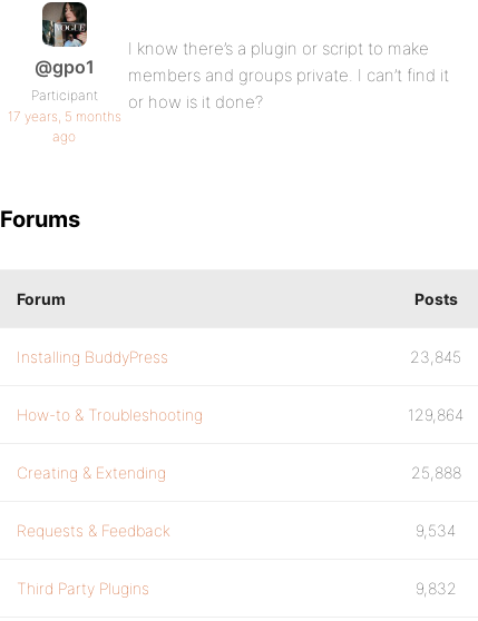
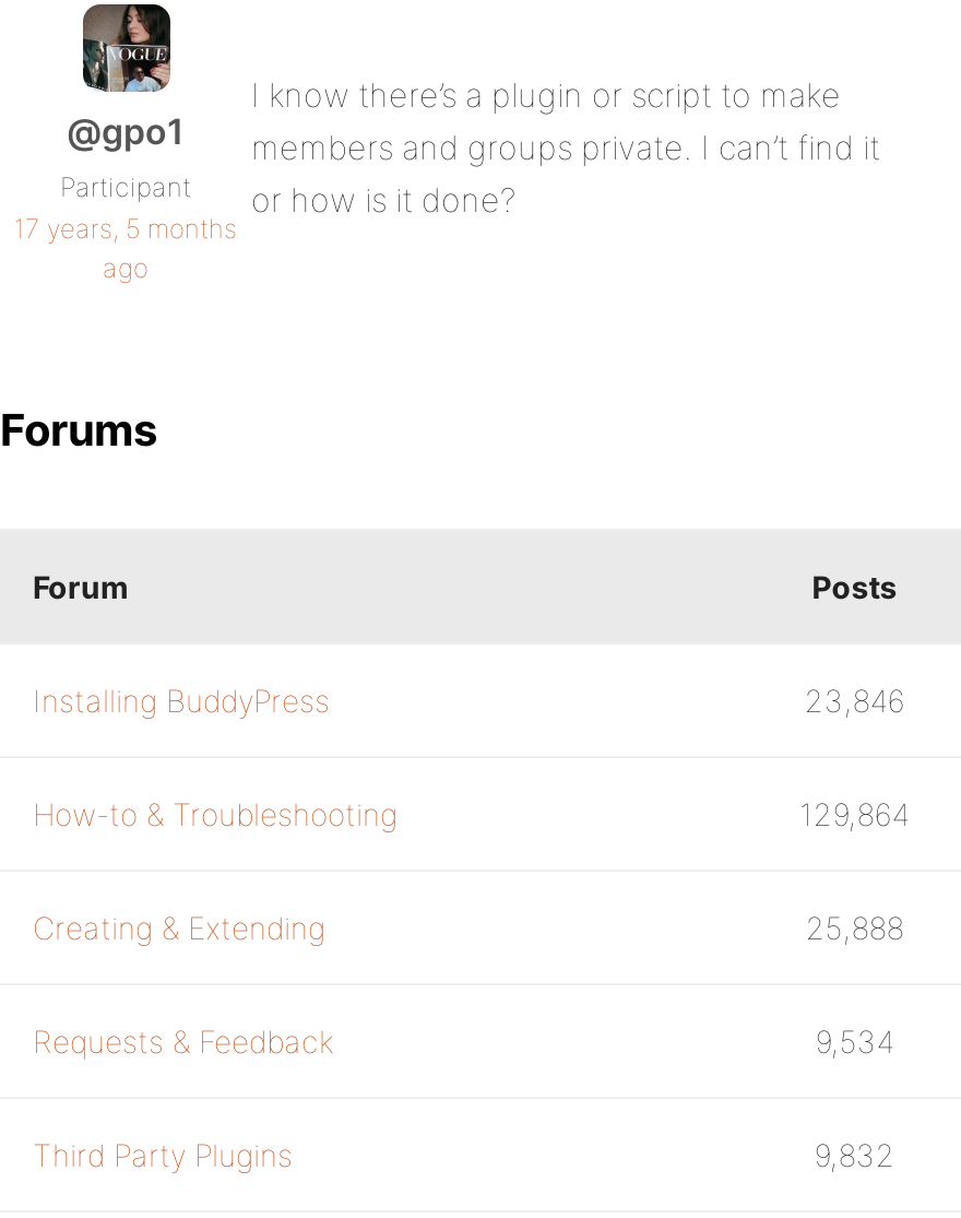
[410,347,462,366] 23,845 -> [804,682,905,719] 23,846

